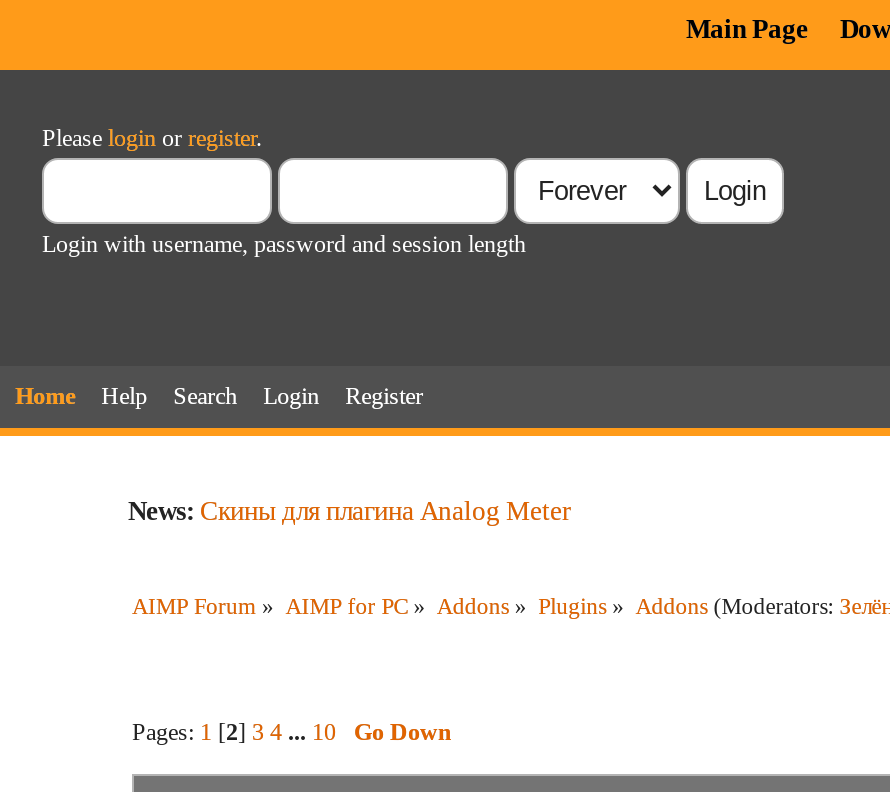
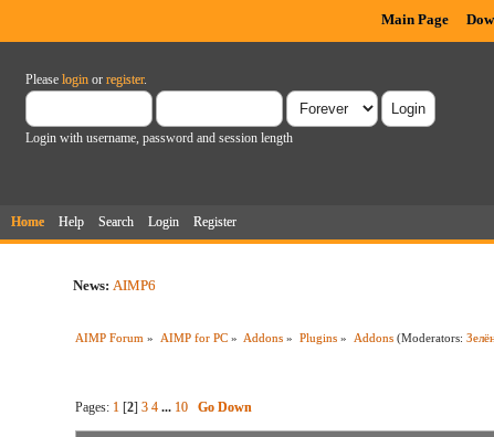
[128,496,570,526] News: Скины для плагина Analog Meter -> [73,277,156,294] News: AIMP6

